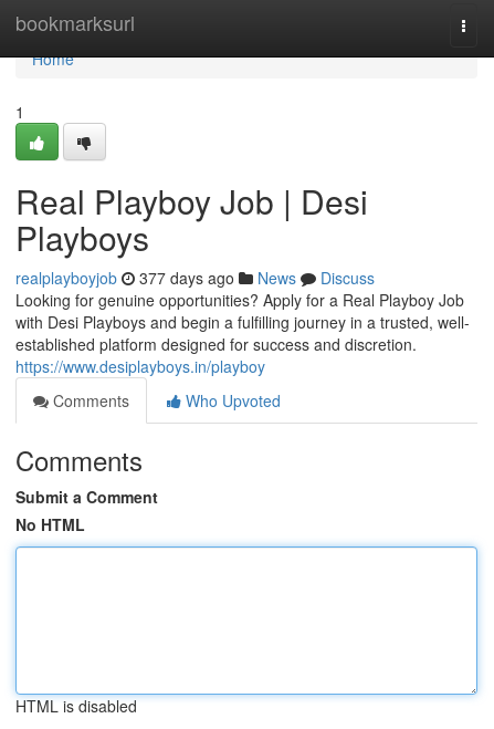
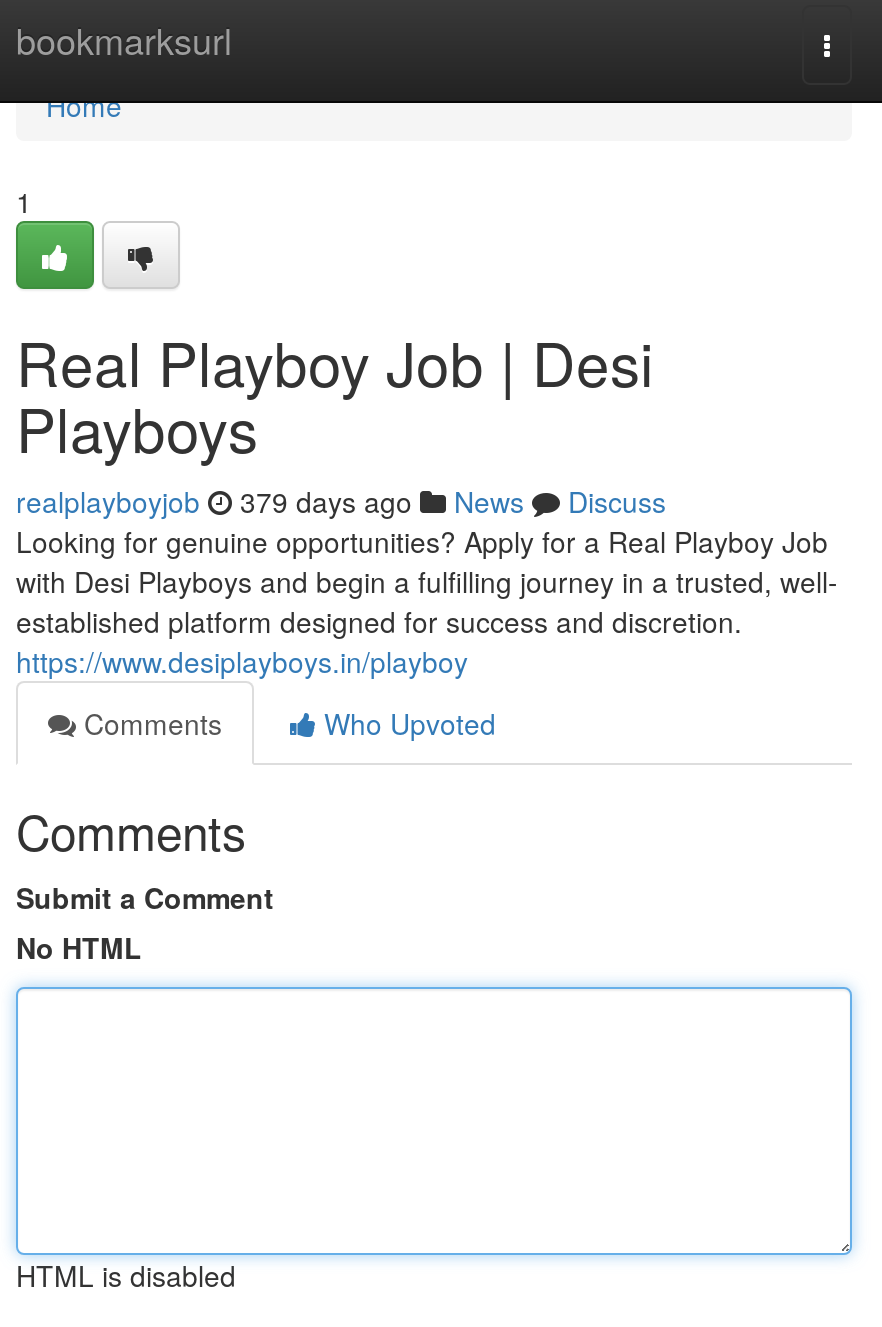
[15,267,375,289] realplayboyjob 377 days ago News Discuss -> [16,481,666,521] realplayboyjob 379 days ago News Discuss

